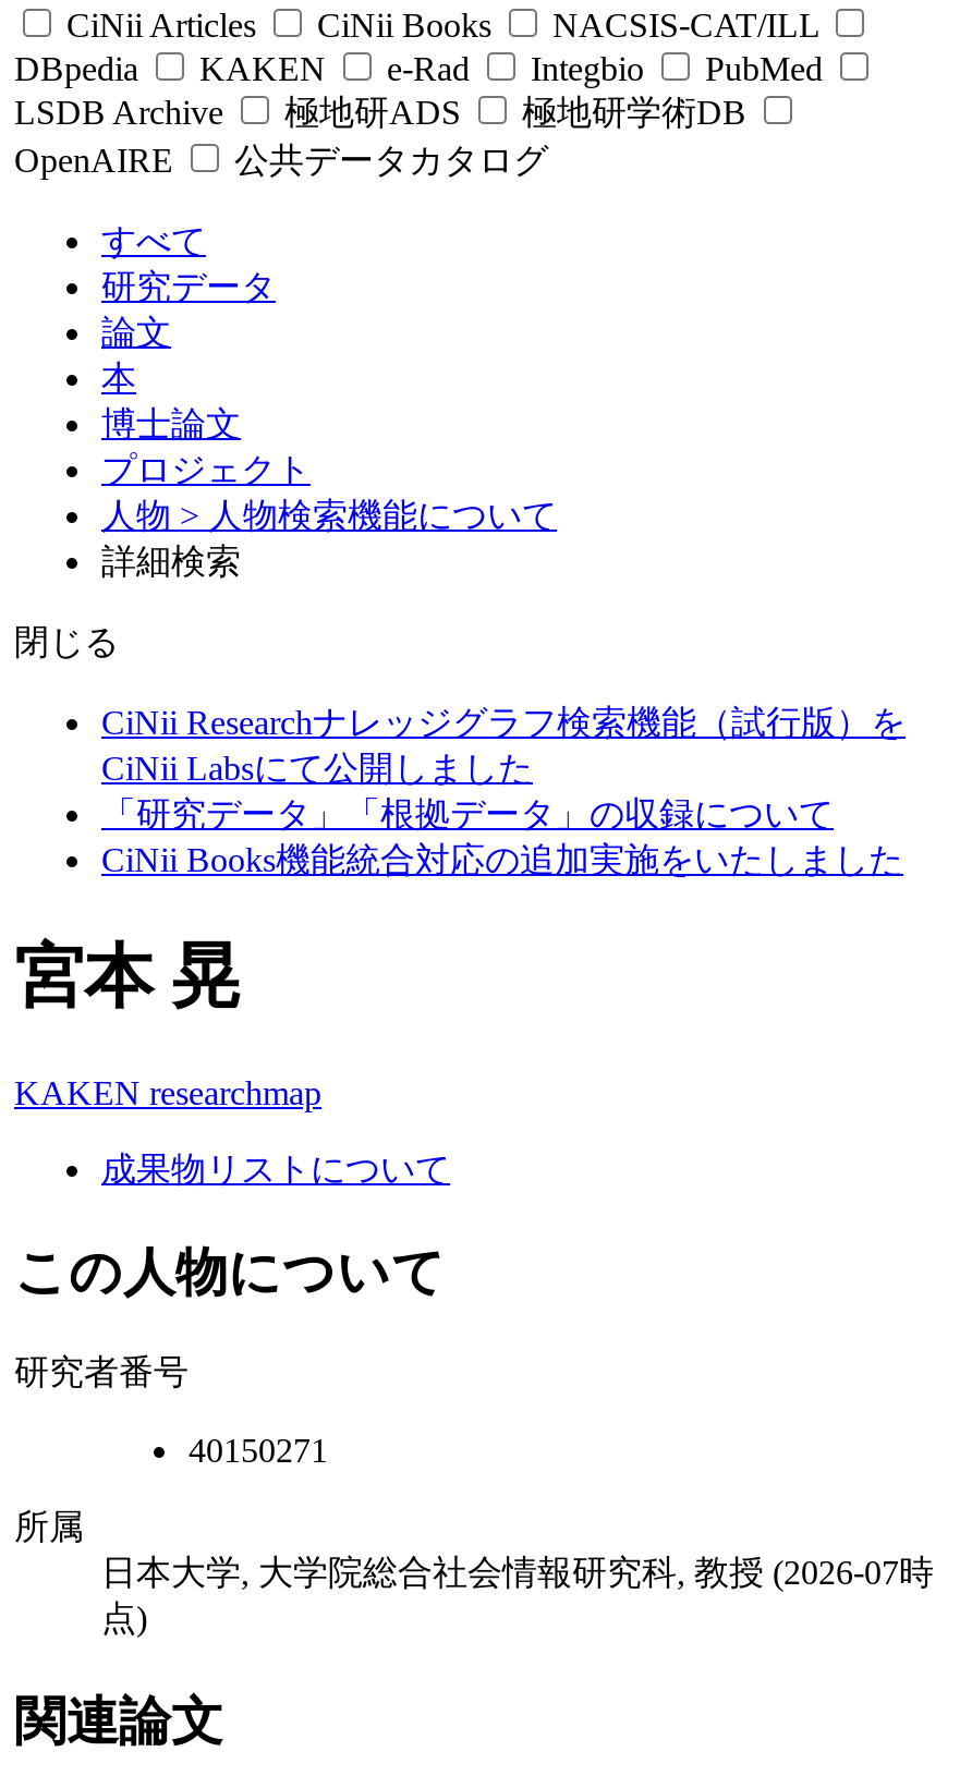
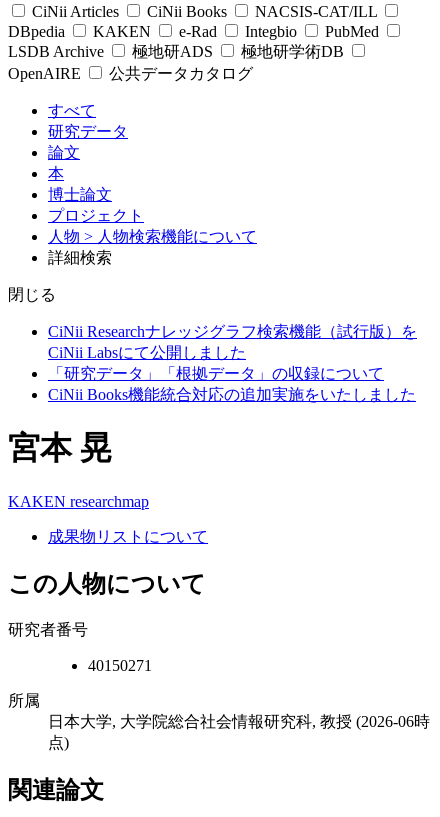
[101,1553,934,1590] 日本大学, 大学院総合社会情報研究科, 教授 (2026-07時 -> [48,713,430,730] 日本大学, 大学院総合社会情報研究科, 教授 (2026-06時

